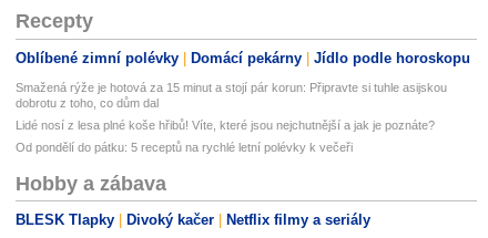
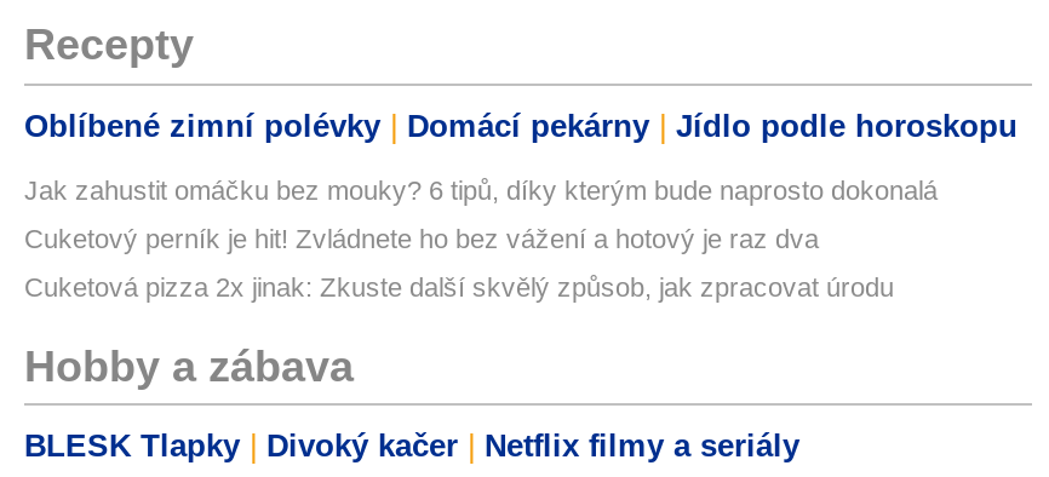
[16,81,447,109] Smažená rýže je hotová za 15 minut a stojí pár korun: Připravte si tuhle asijskou | dobrotu z toho, co dům dal -> [24,175,938,204] Jak zahustit omáčku bez mouky? 6 tipů, díky kterým bude naprosto dokonalá
[16,118,435,132] Lidé nosí z lesa plné koše hřibů! Víte, které jsou nejchutnější a jak je poznáte? -> [24,224,819,253] Cuketový perník je hit! Zvládnete ho bez vážení a hotový je raz dva
[16,140,353,154] Od pondělí do pátku: 5 receptů na rychlé letní polévky k večeři -> [24,272,894,301] Cuketová pizza 2x jinak: Zkuste další skvělý způsob, jak zpracovat úrodu

